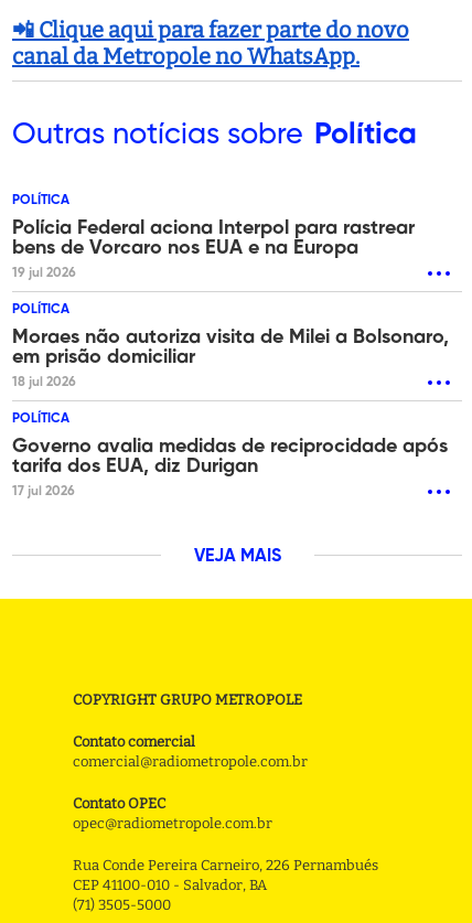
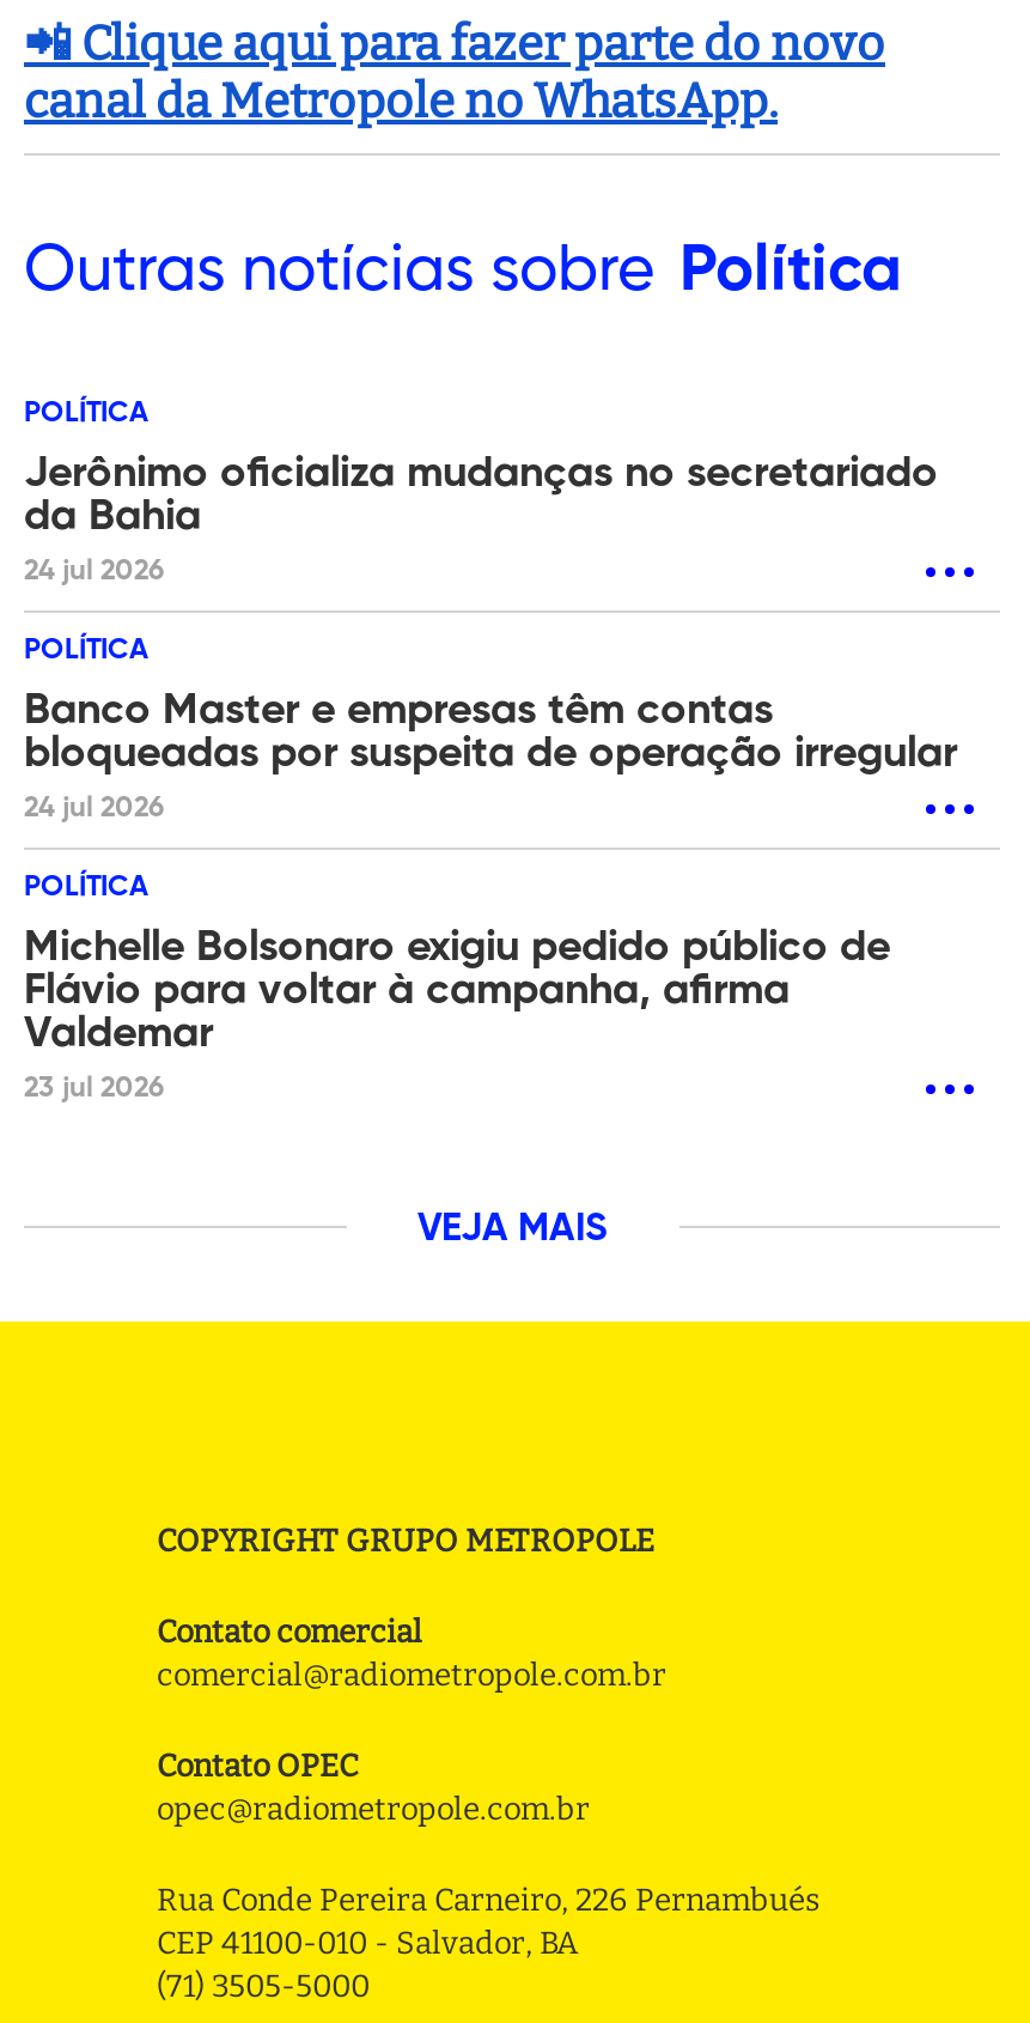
[12,219,415,280] Polícia Federal aciona Interpol para rastrear | bens de Vorcaro nos EUA e na Europa | 19 jul 2026 -> [24,453,938,587] Jerônimo oficializa mudanças no secretariado | da Bahia | 24 jul 2026
[12,328,449,389] Moraes não autoriza visita de Milei a Bolsonaro, | em prisão domiciliar | 18 jul 2026 -> [24,690,957,824] Banco Master e empresas têm contas | bloqueadas por suspeita de operação irregular | 24 jul 2026
[12,437,448,499] Governo avalia medidas de reciprocidade após | tarifa dos EUA, diz Durigan | 17 jul 2026 -> [24,927,890,1104] Michelle Bolsonaro exigiu pedido público de | Flávio para voltar à campanha, afirma | Valdemar | 23 jul 2026

